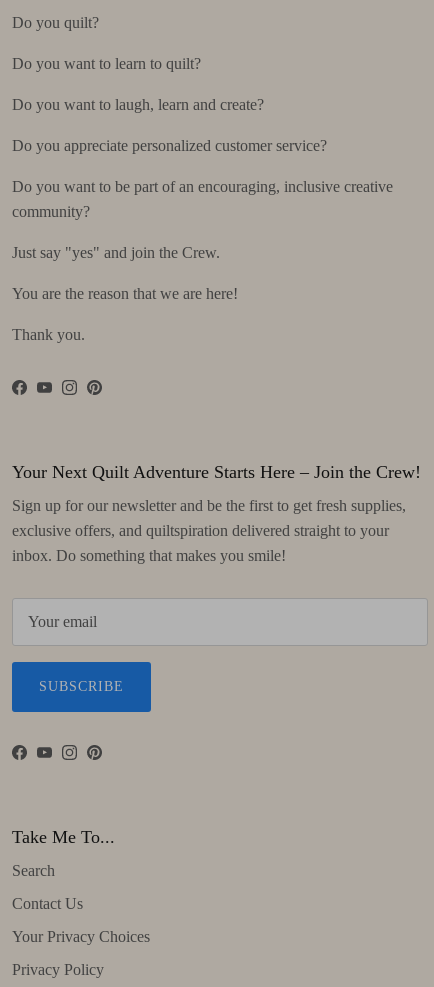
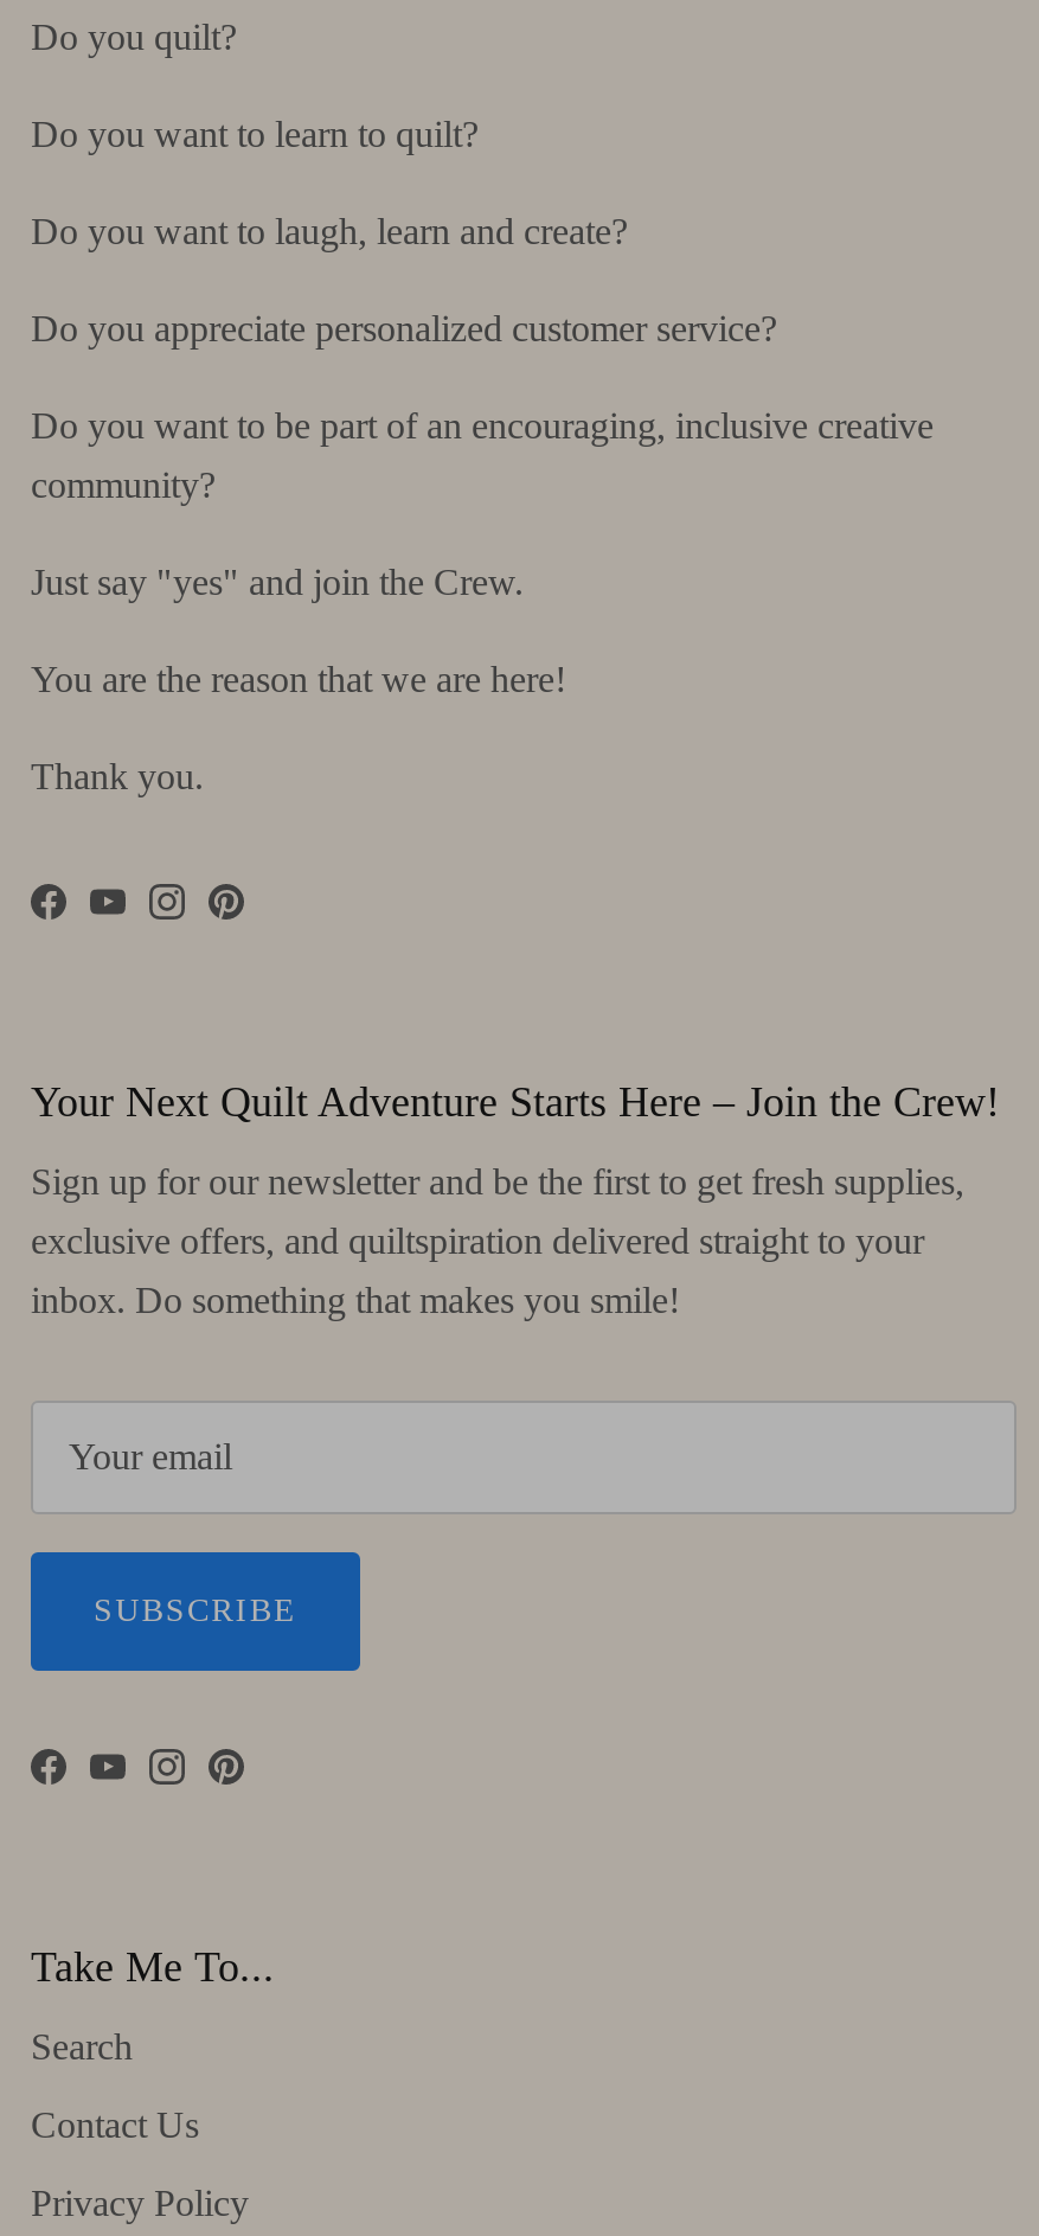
[12,928,150,945] Your Privacy Choices -> none

